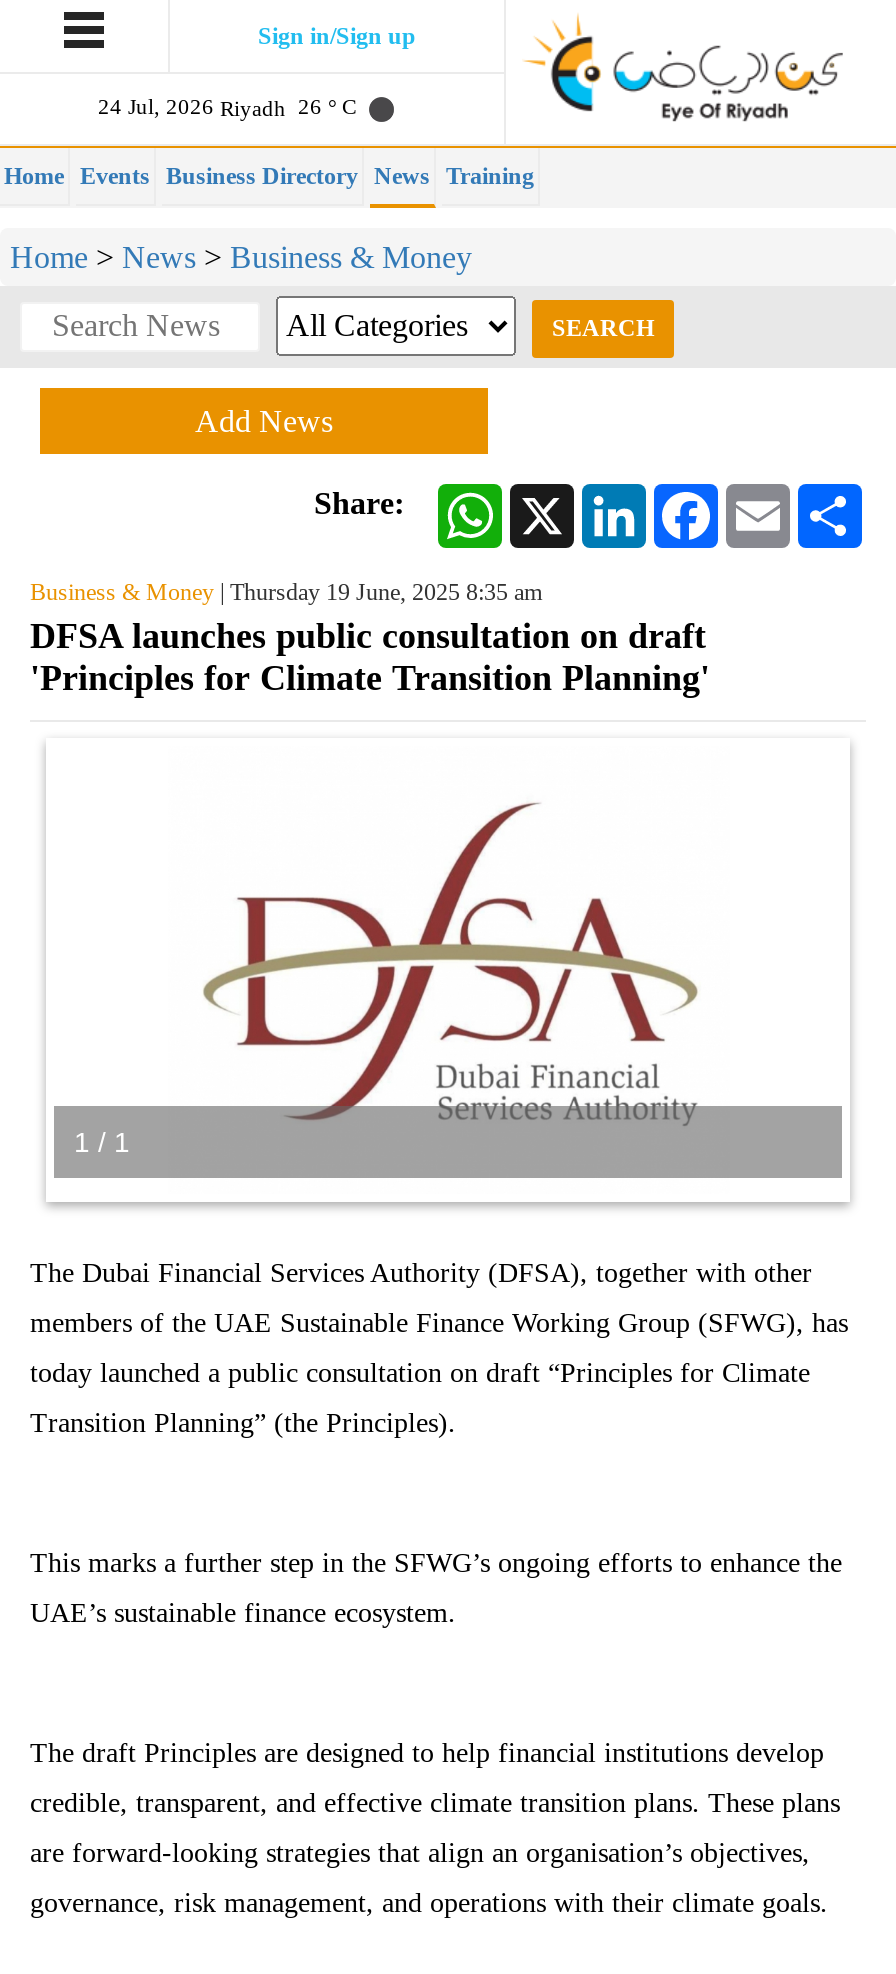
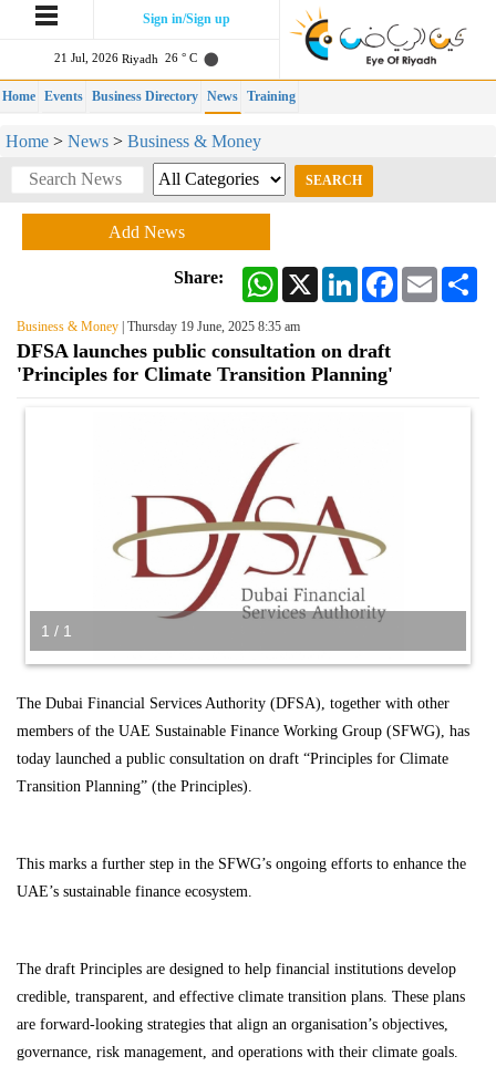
[98,94,356,120] 24 Jul, 2026 Riyadh 26 ° C -> [54,51,197,65] 21 Jul, 2026 Riyadh 26 ° C

